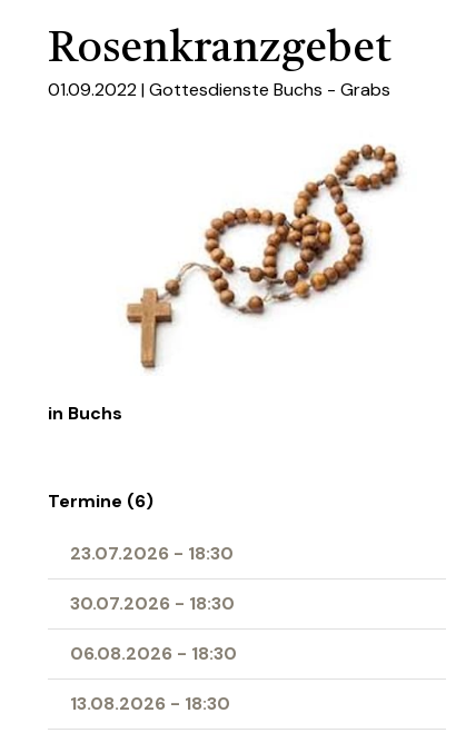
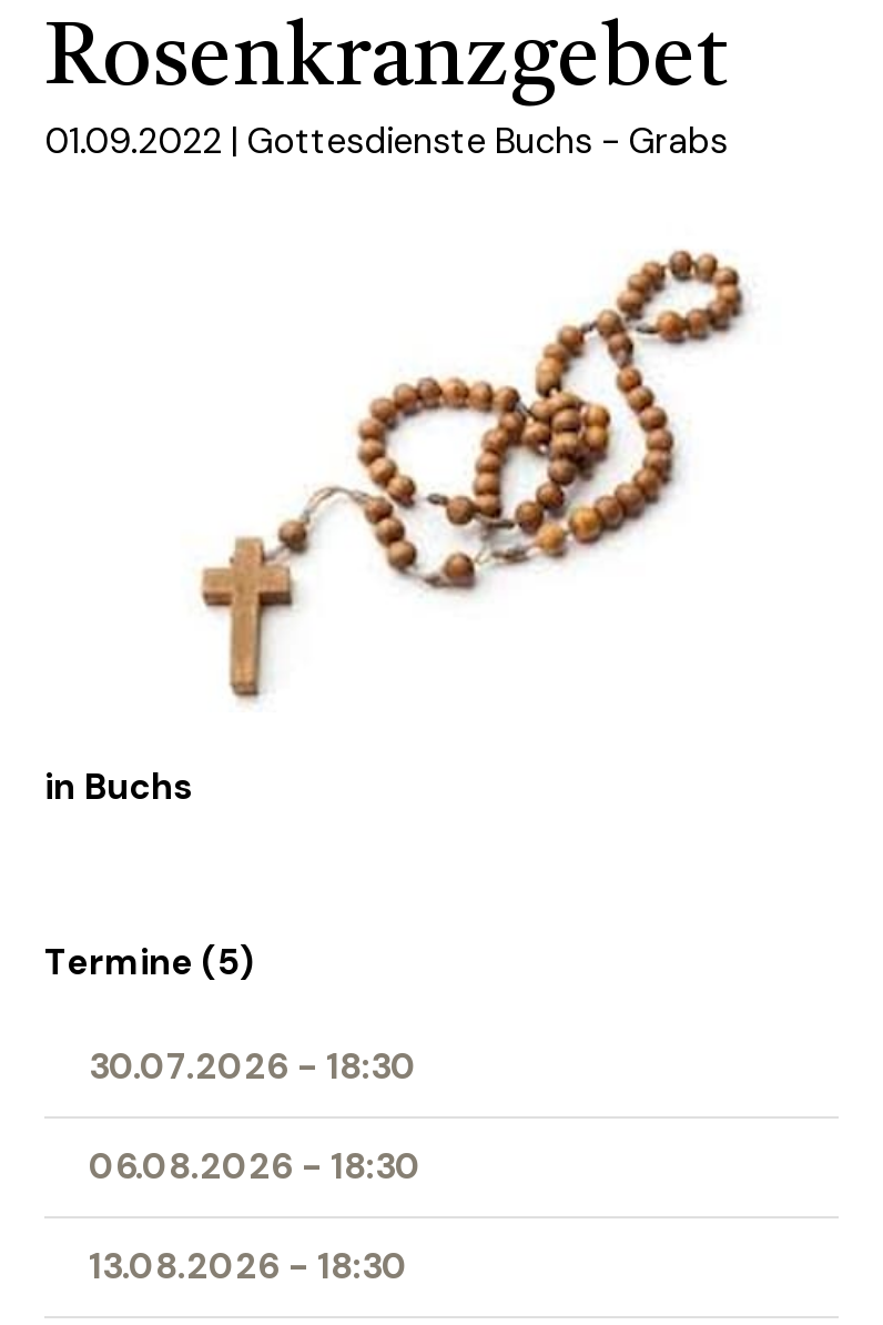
[48,490,234,565] Termine (6) | 23.07.2026 - 18:30 -> [44,938,255,985] Termine (5)

